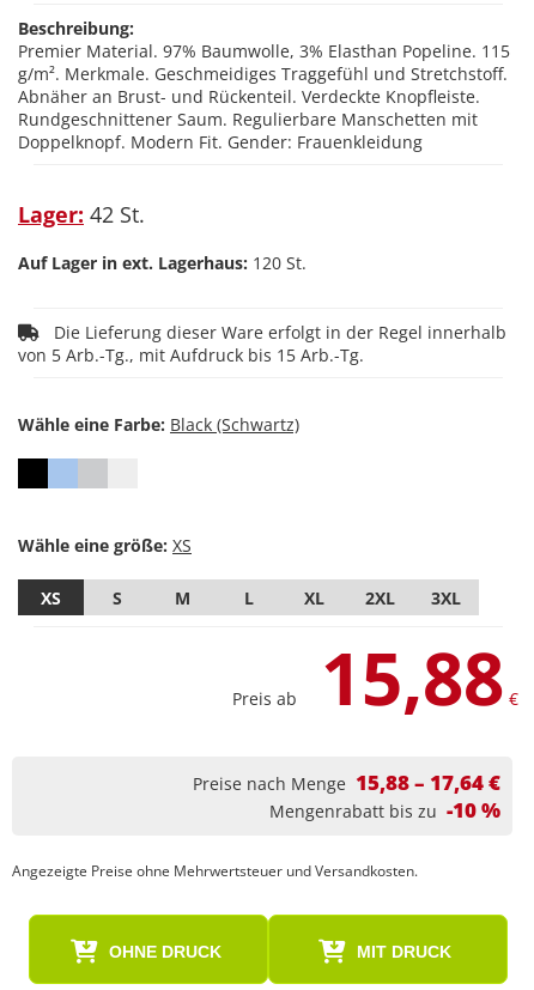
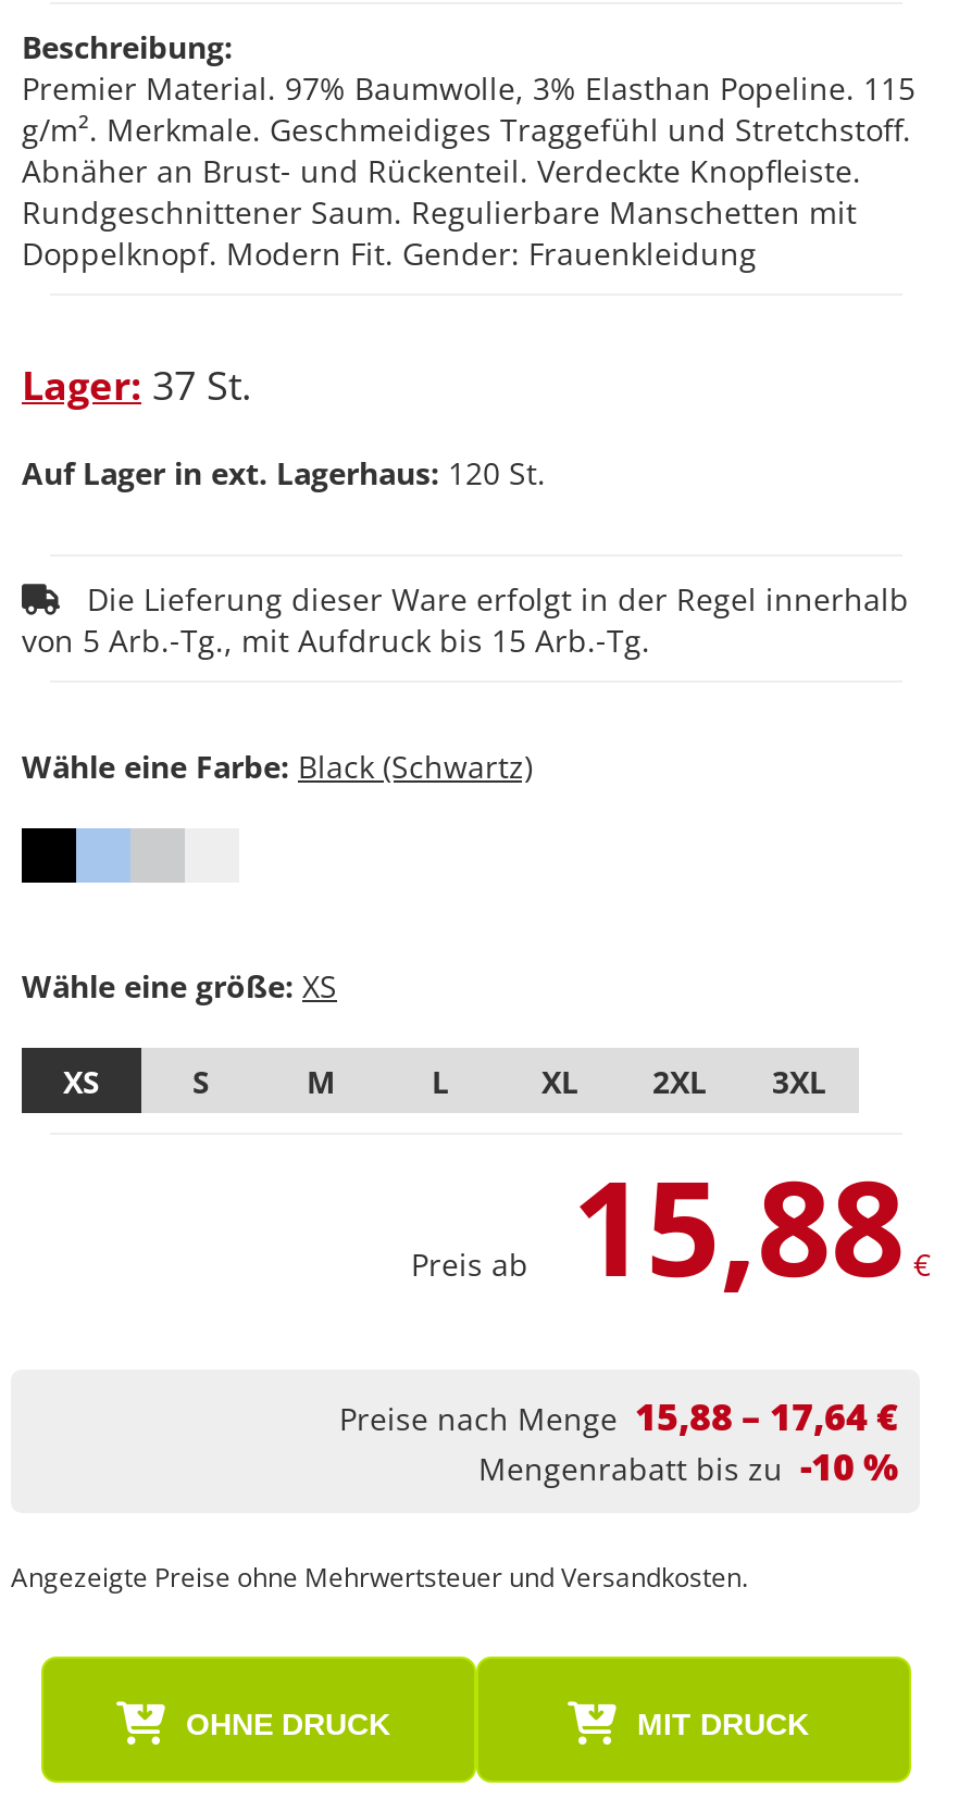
[18,200,145,229] Lager: 42 St. -> [22,359,252,411] Lager: 37 St.

